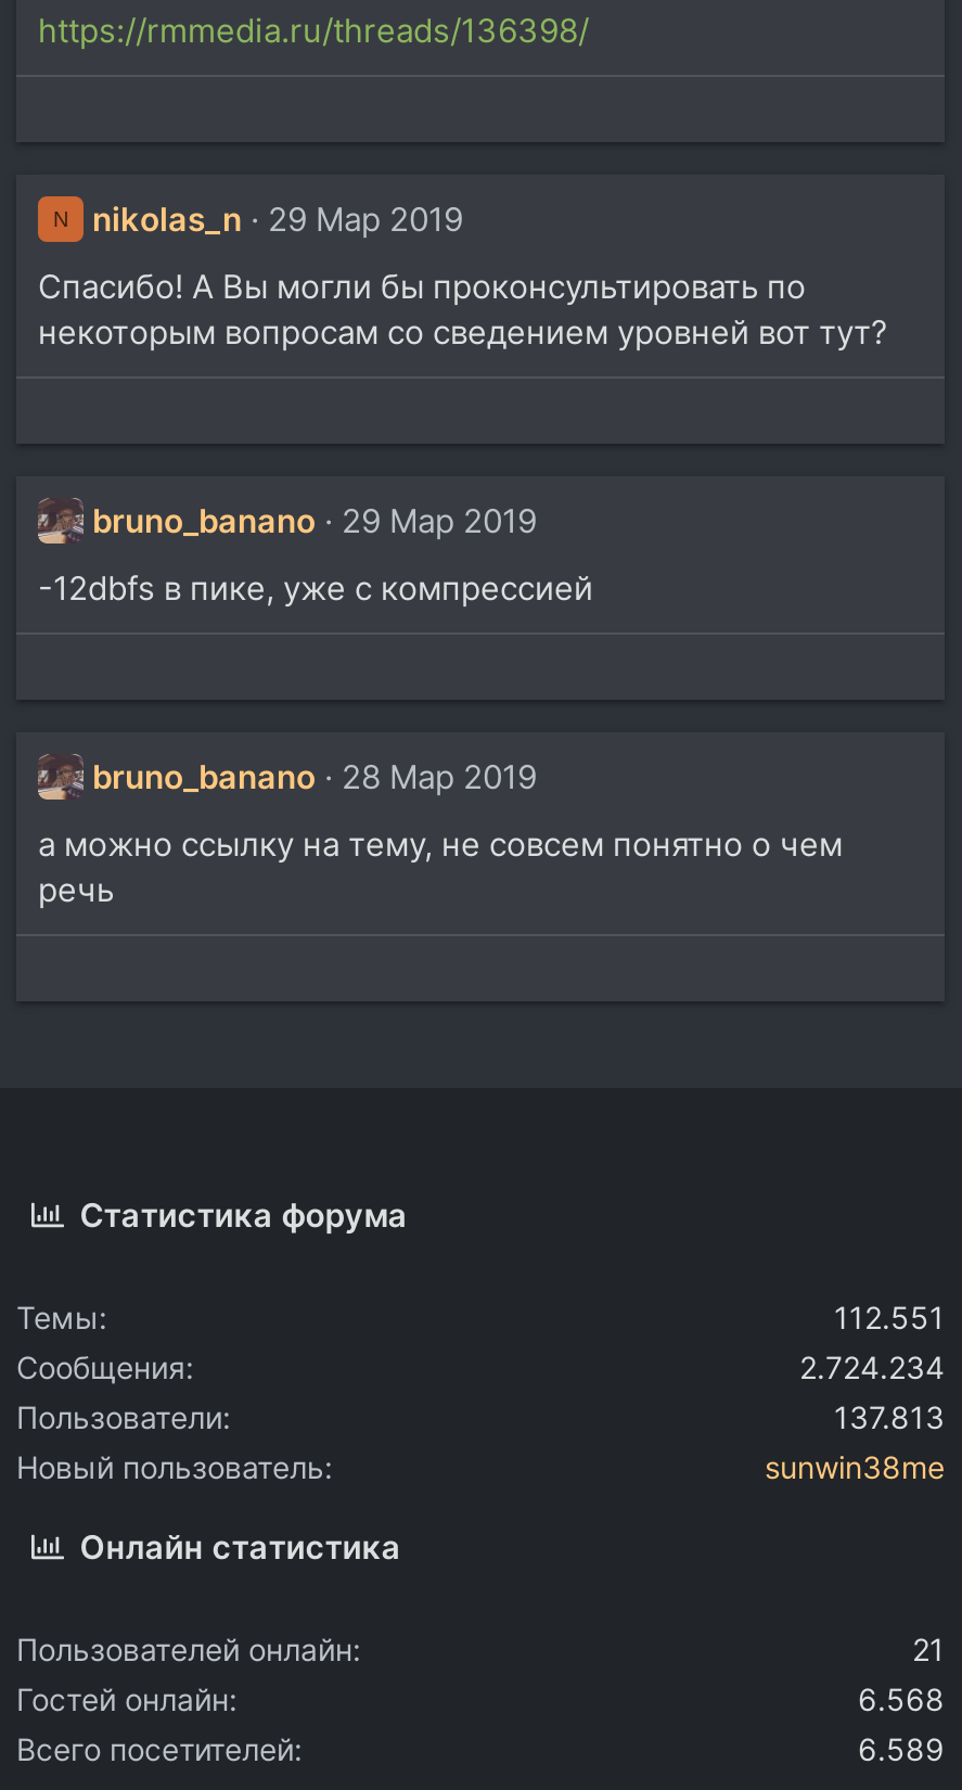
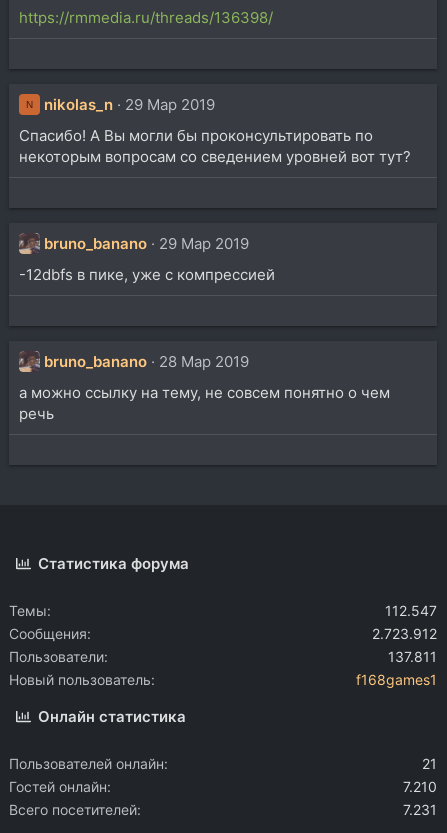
[834,1299,945,1335] 112.551 -> [385,602,437,619] 112.547
[799,1348,945,1385] 2.724.234 -> [372,625,437,642] 2.723.912
[834,1398,945,1435] 137.813 -> [388,648,437,665] 137.811
[765,1448,945,1485] sunwin38me -> [356,671,437,688] f168games1
[858,1680,945,1717] 6.568 -> [403,778,437,795] 7.210
[858,1730,945,1767] 6.589 -> [403,801,437,818] 7.231

